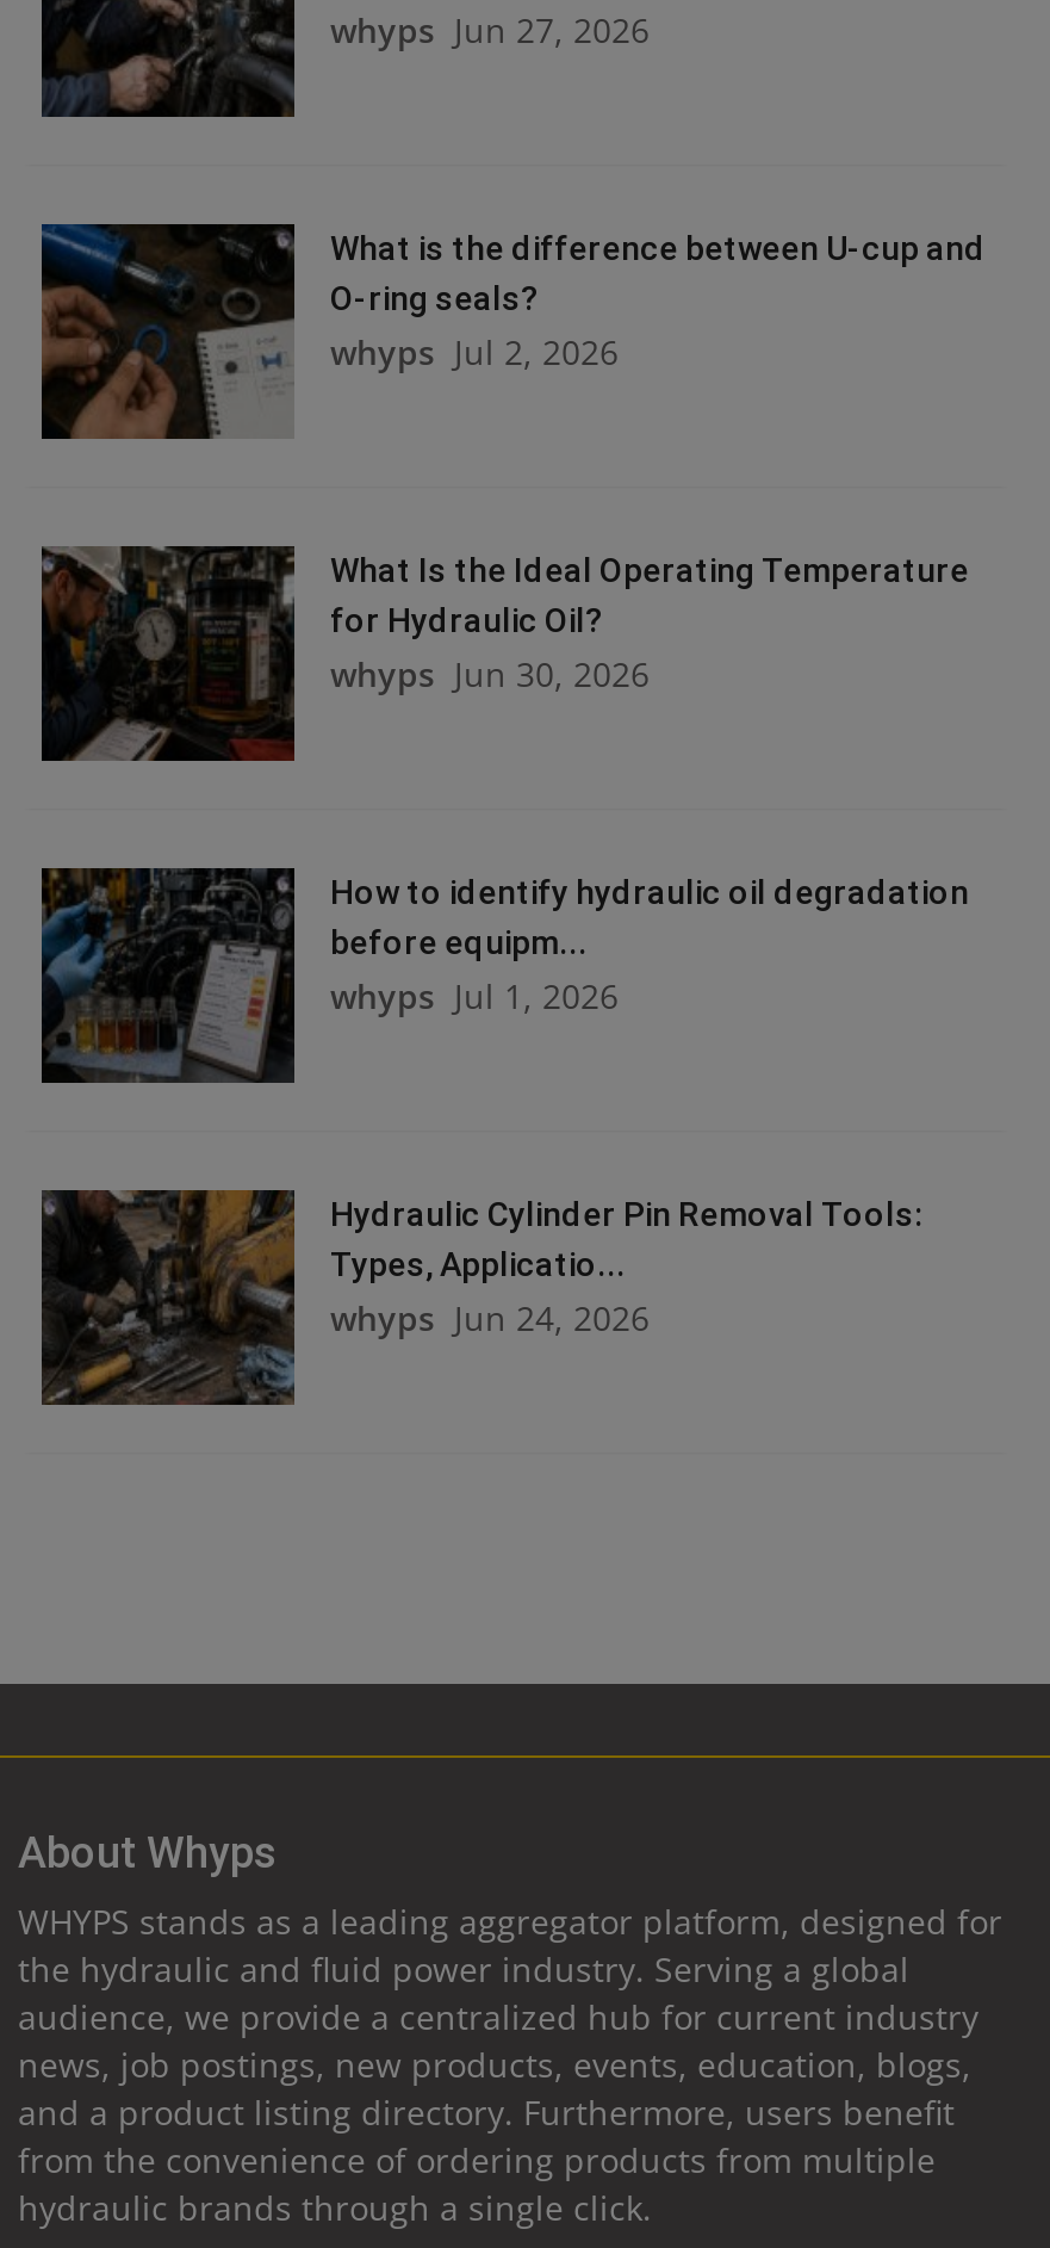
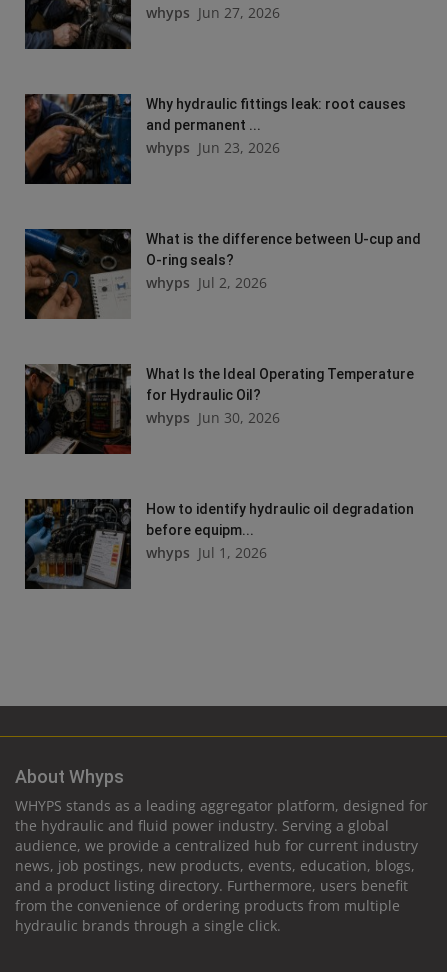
none -> [24,93,406,184] [image] | Why hydraulic fittings leak: root causes | and permanent ... | whyps Jun 23, 2026
moved [39,222,986,1017] -> [24,228,421,561]: [image] | What is the difference between U-cup and | O-ring seals? | ... | before equipm... | whyps Jul 1, 2026
[39,1188,924,1407] [image] | Hydraulic Cylinder Pin Removal Tools: | Types, Applicatio... | whyps Jun 24, 2026 -> none

